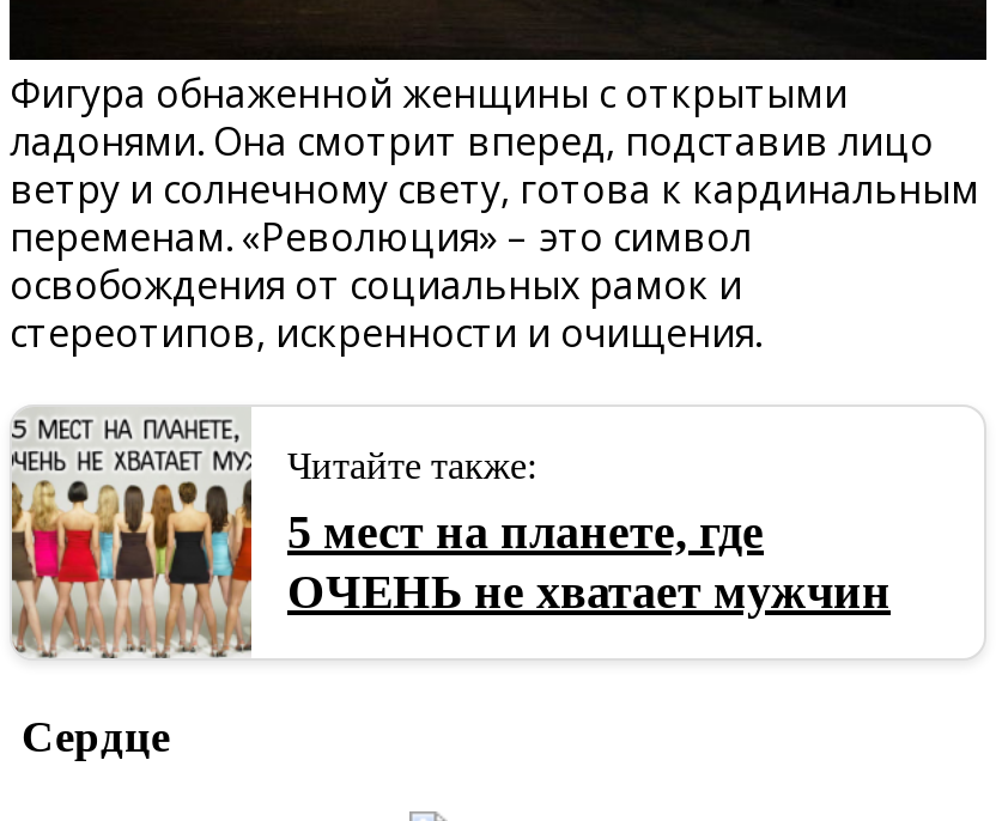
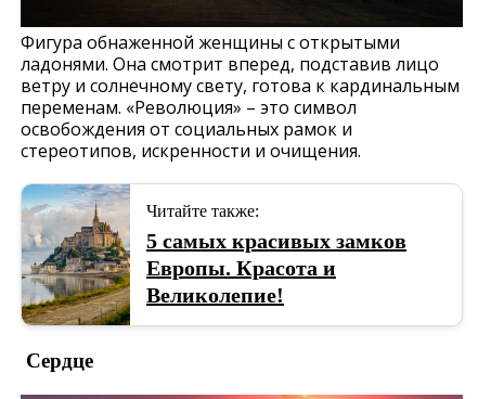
[10,409,891,658] [image] | 5 мест на планете, где | ОЧЕНЬ не хватает мужчин -> [21,184,406,326] [image] | 5 самых красивых замков | Европы. Красота и | Великолепие!

